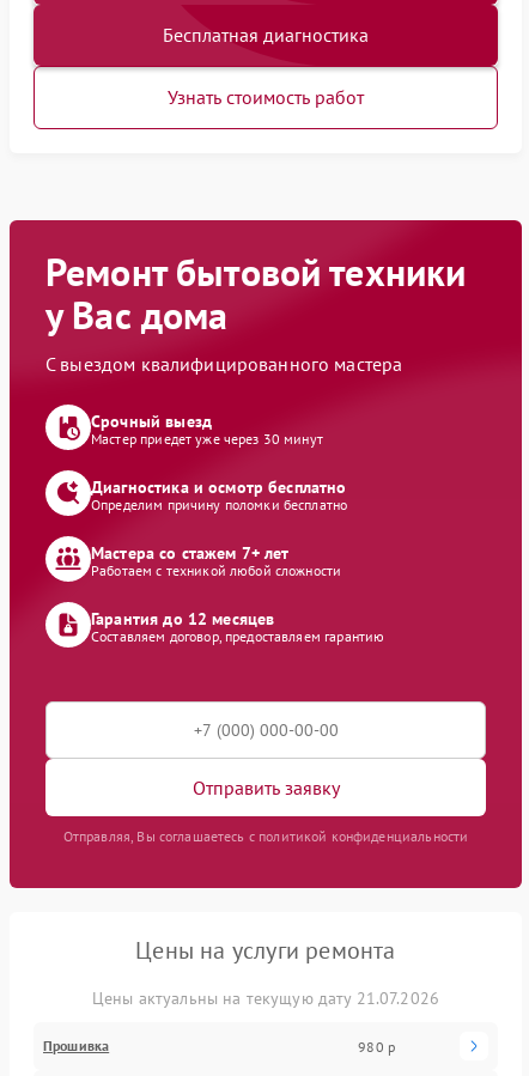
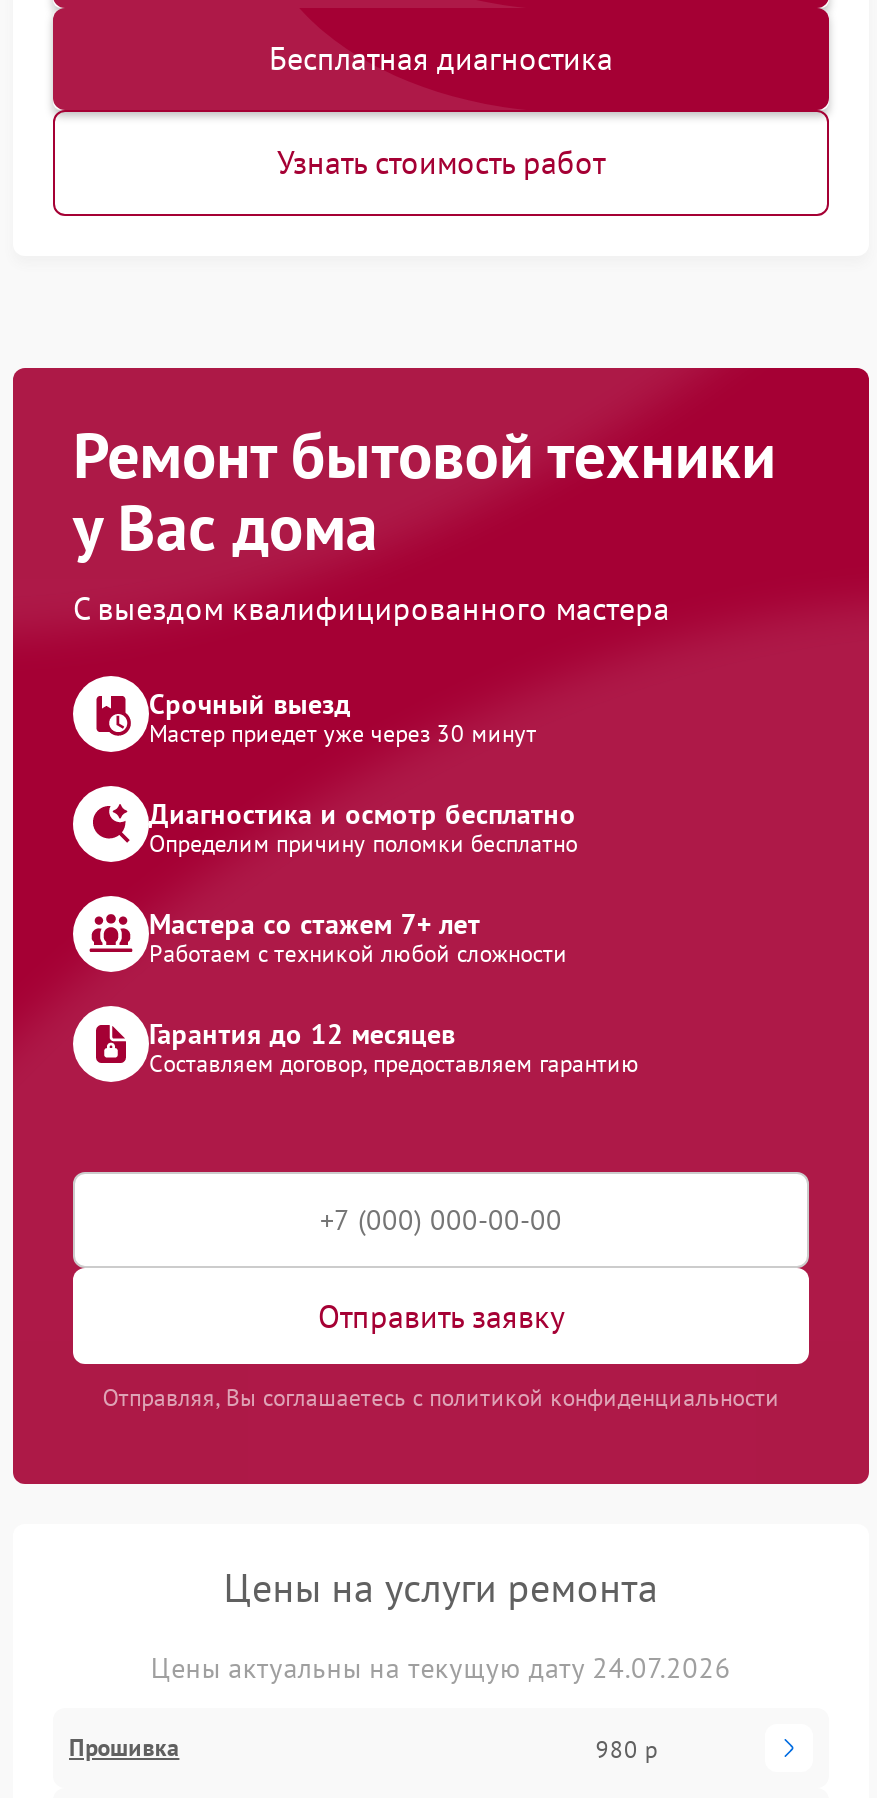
[92,987,439,1009] Цены актуальны на текущую дату 21.07.2026 -> [151,1650,731,1686] Цены актуальны на текущую дату 24.07.2026

